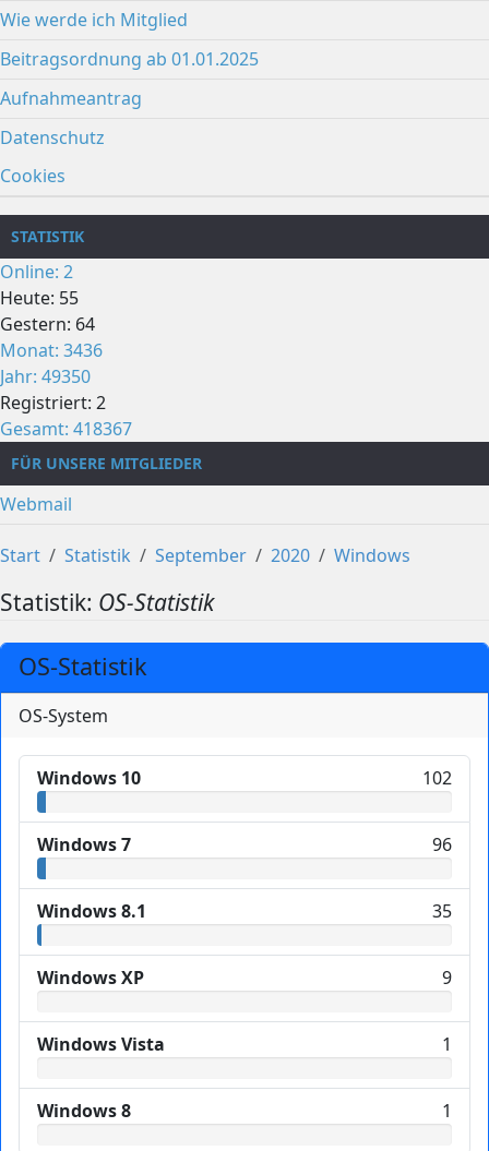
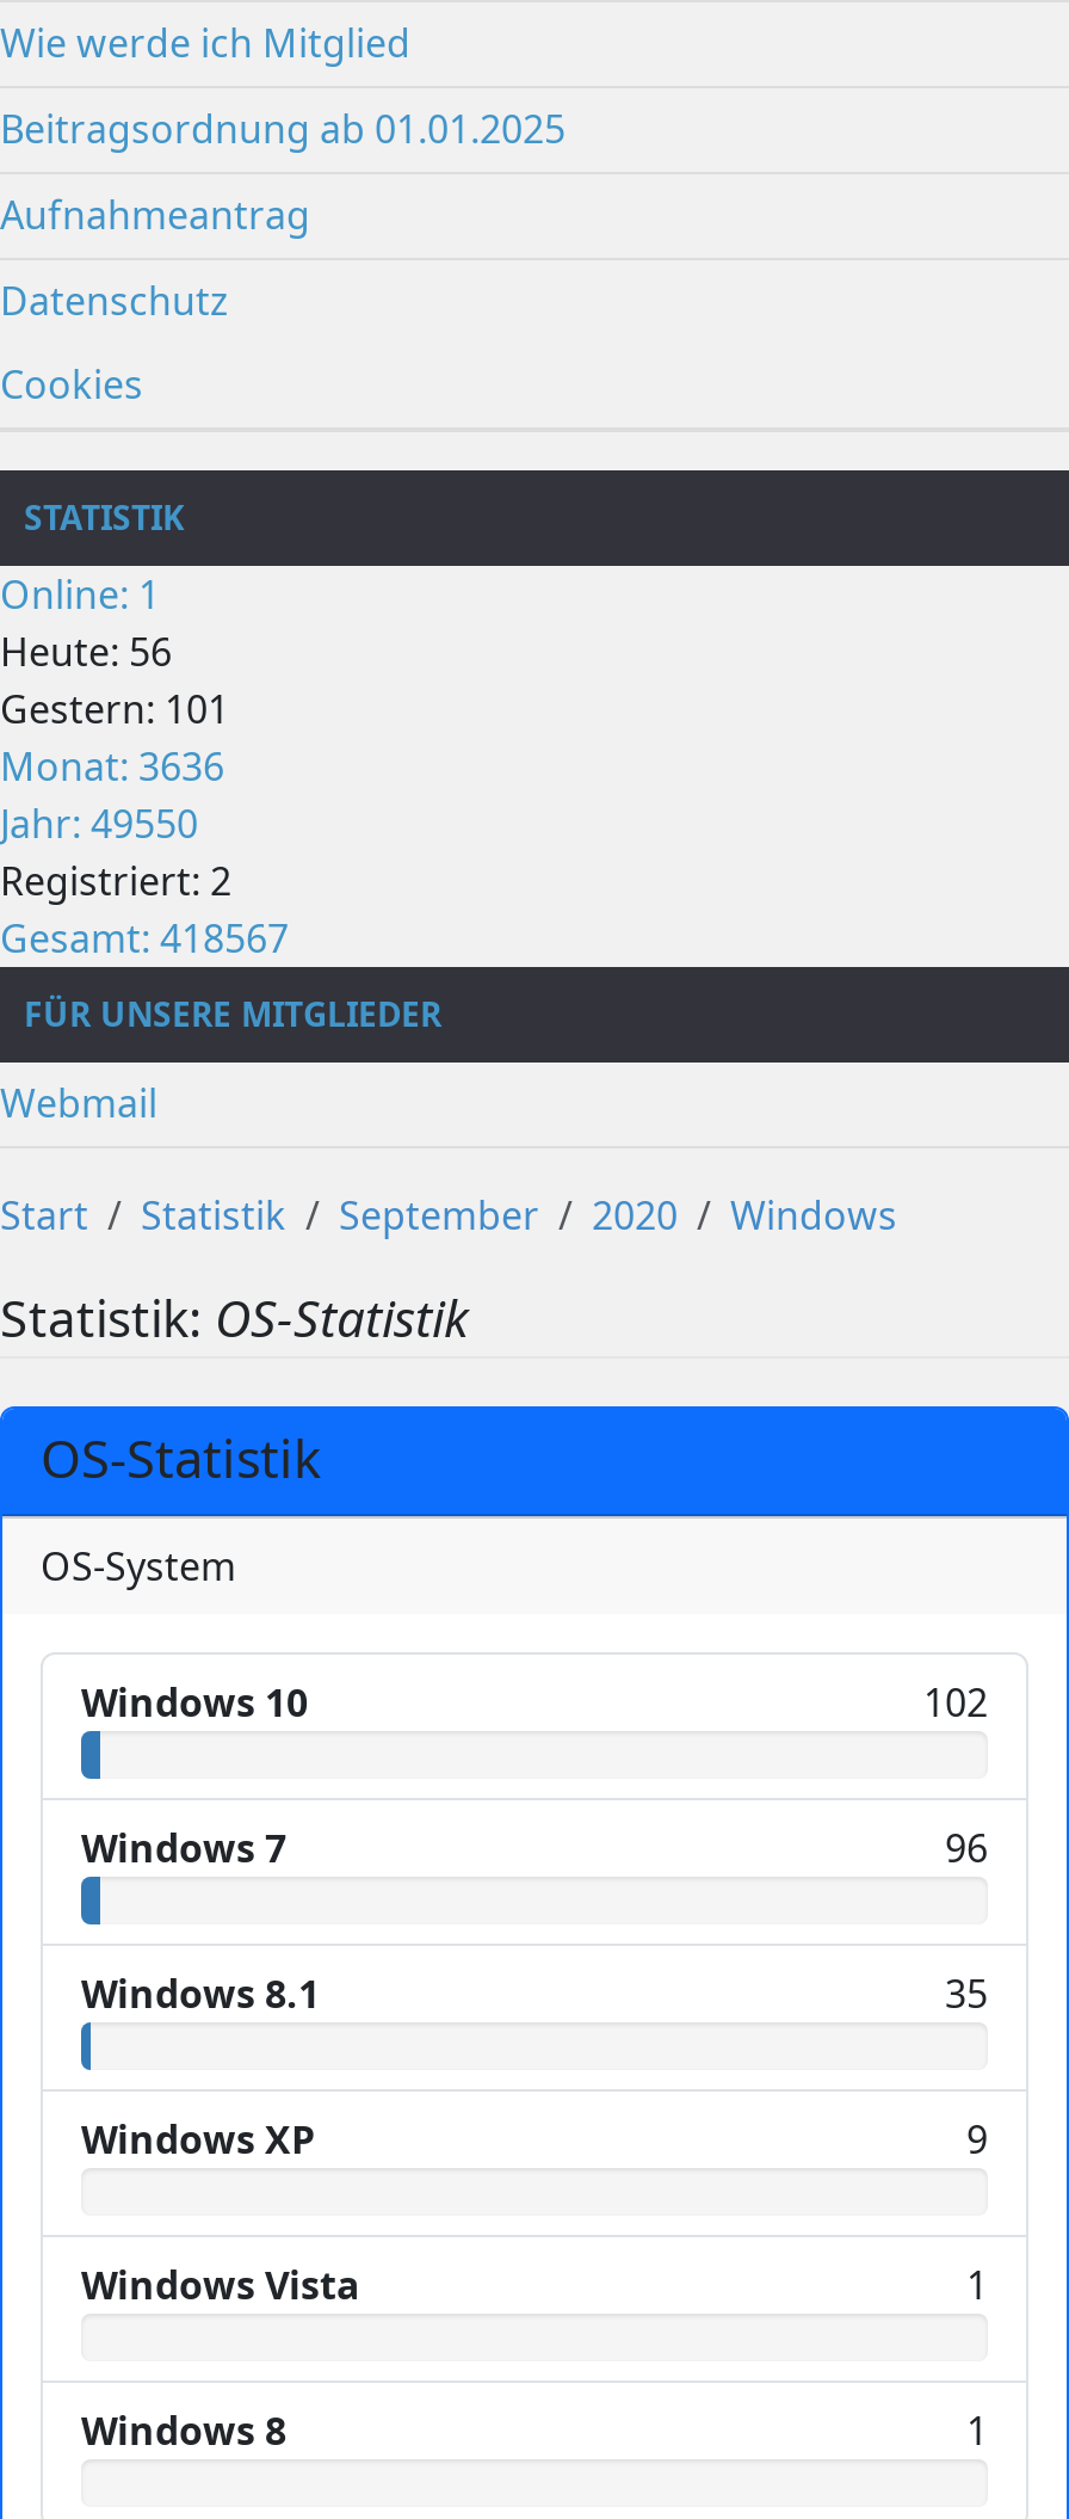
[0,259,73,283] Online: 2 -> [0,568,160,620] Online: 1
[0,286,79,310] Heute: 55 -> [0,625,172,677] Heute: 56
[0,312,95,336] Gestern: 64 -> [0,682,229,735] Gestern: 101
[0,338,103,362] Monat: 3436 -> [0,739,224,792] Monat: 3636
[0,364,91,388] Jahr: 49350 -> [0,797,198,849] Jahr: 49550
[0,416,132,440] Gesamt: 418367 -> [0,911,289,964] Gesamt: 418567

